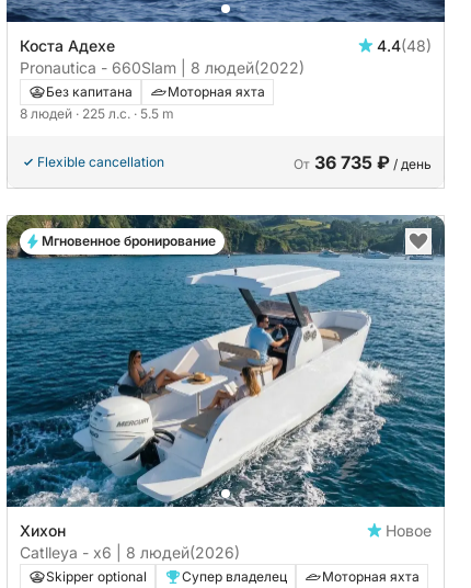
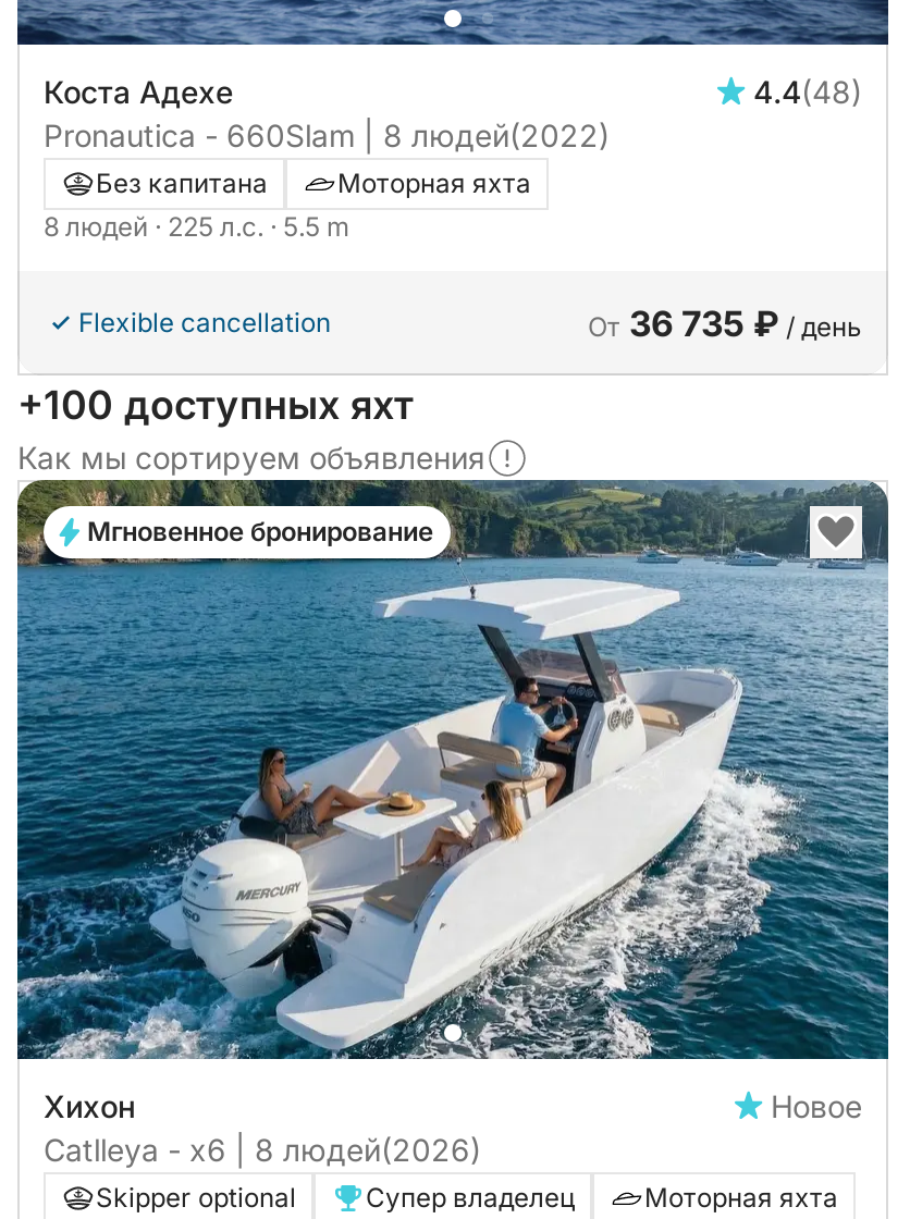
none -> [17,381,485,474] +100 доступных яхт | Как мы сортируем объявления

